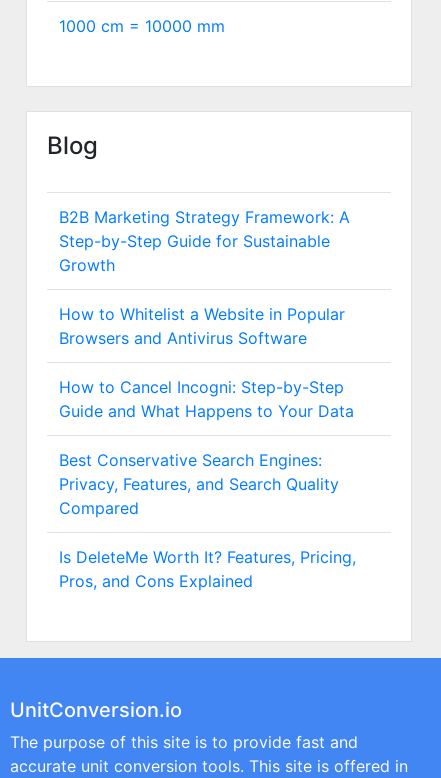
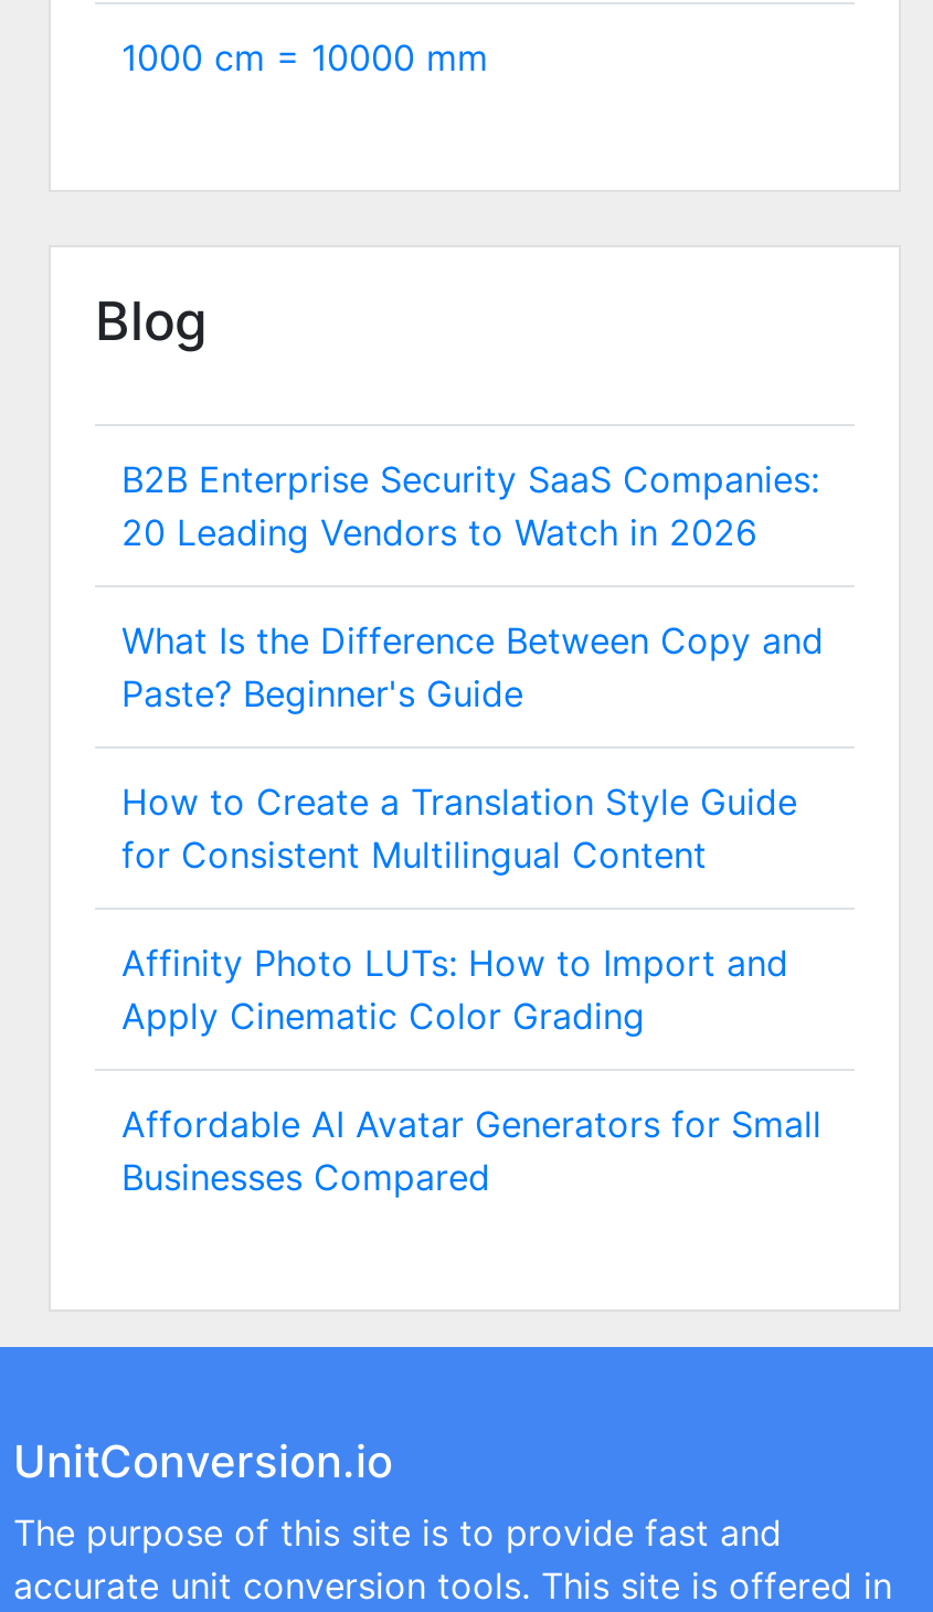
[59,207,350,275] B2B Marketing Strategy Framework: A | Step-by-Step Guide for Sustainable | Growth -> [121,457,819,554] B2B Enterprise Security SaaS Companies: | 20 Leading Vendors to Watch in 2026
[59,304,345,348] How to Whitelist a Website in Popular | Browsers and Antivirus Software -> [121,618,824,715] What Is the Difference Between Copy and | Paste? Beginner's Guide
[59,377,354,421] How to Cancel Incogni: Step-by-Step | Guide and What Happens to Your Data -> [121,780,797,877] How to Create a Translation Style Guide | for Consistent Multilingual Content
[59,450,339,518] Best Conservative Search Engines: | Privacy, Features, and Search Quality | Compared -> [121,941,788,1038] Affinity Photo LUTs: How to Import and | Apply Cinematic Color Grading
[59,547,356,591] Is DeleteMe Worth It? Features, Pricing, | Pros, and Cons Explained -> [121,1102,821,1199] Affordable AI Avatar Generators for Small | Businesses Compared

